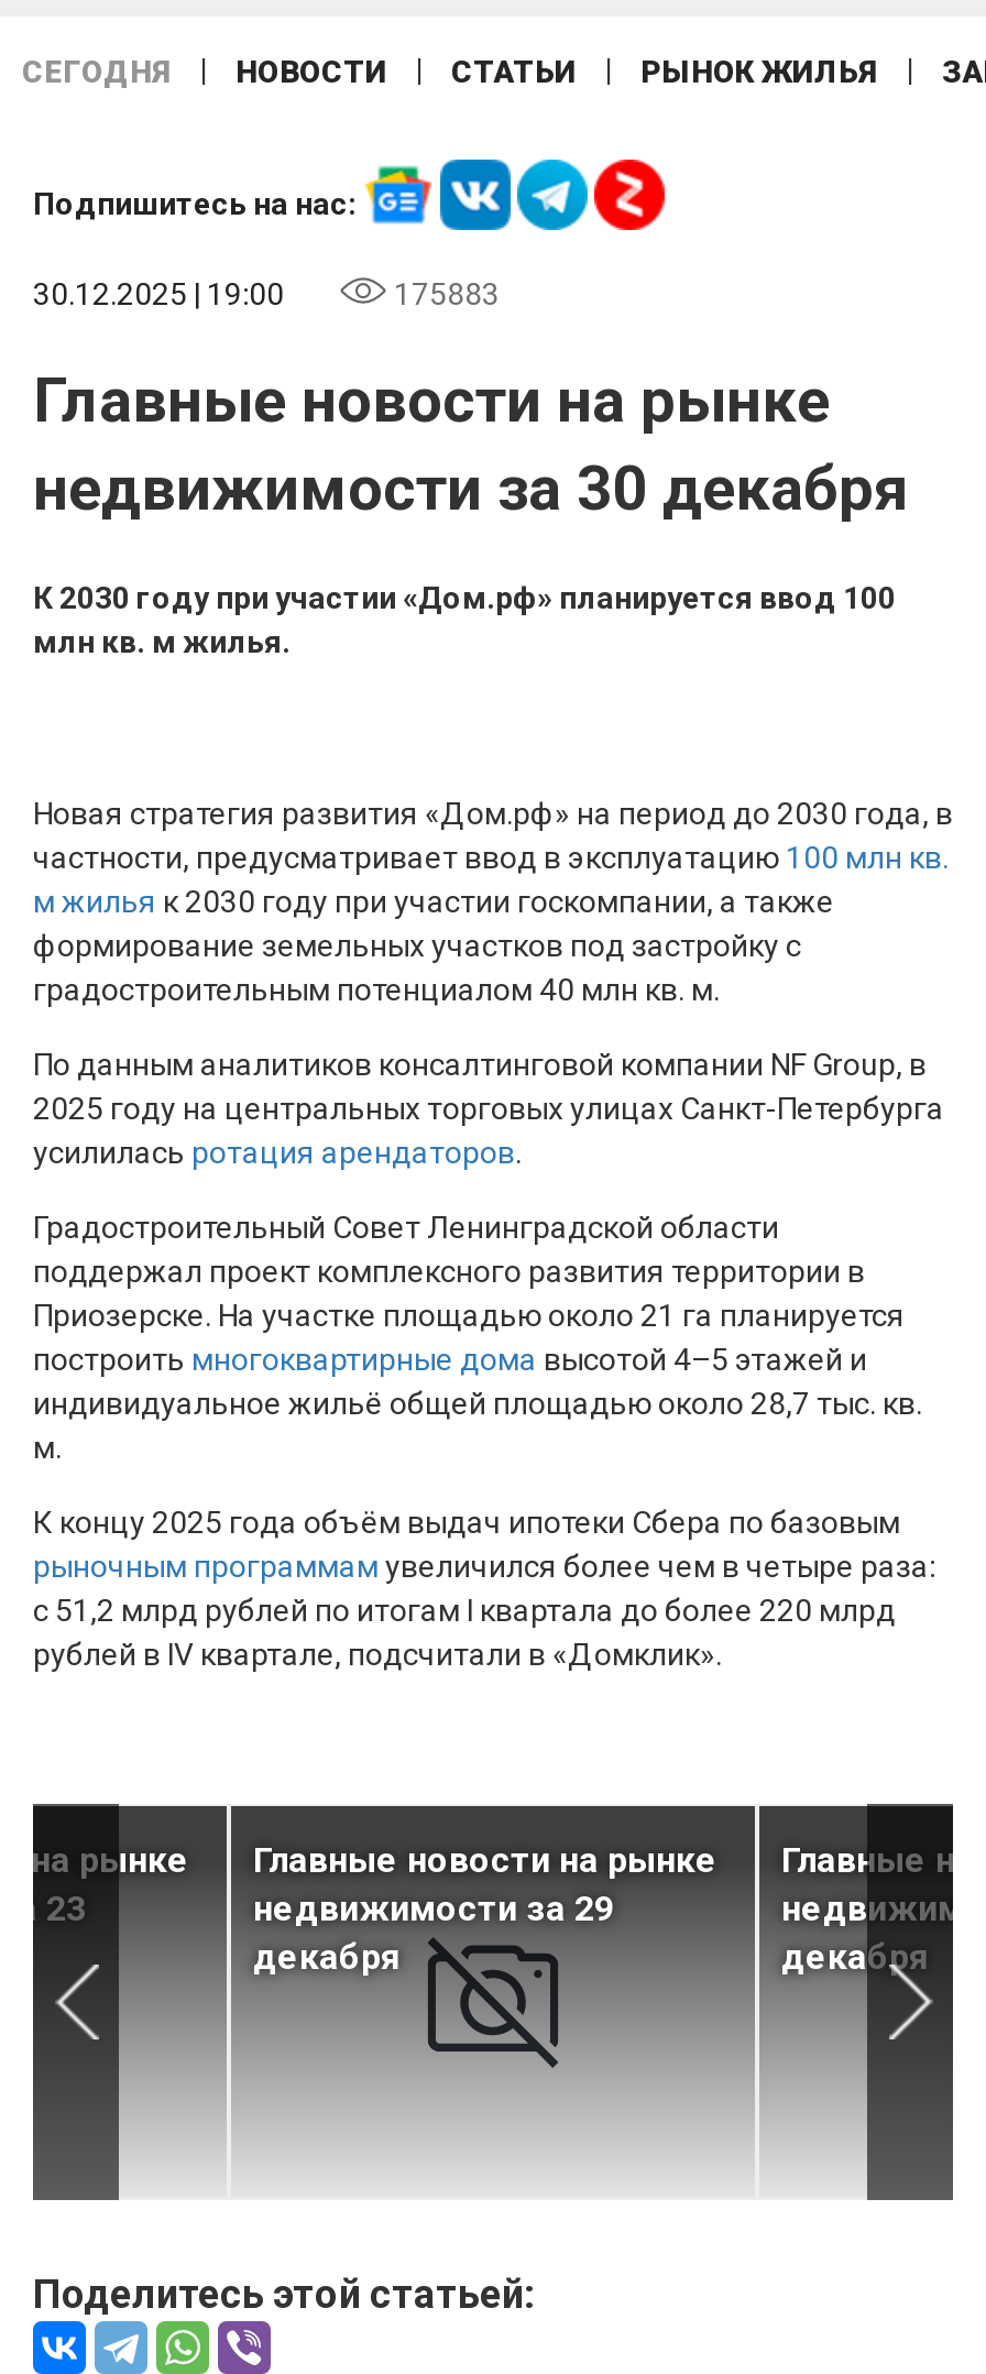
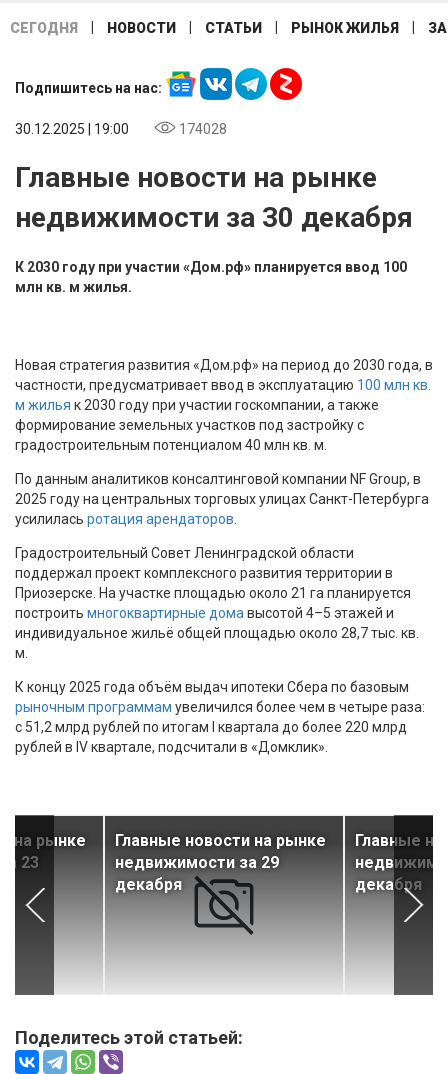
[394,276,500,311] 175883 -> [179,121,227,137] 174028

